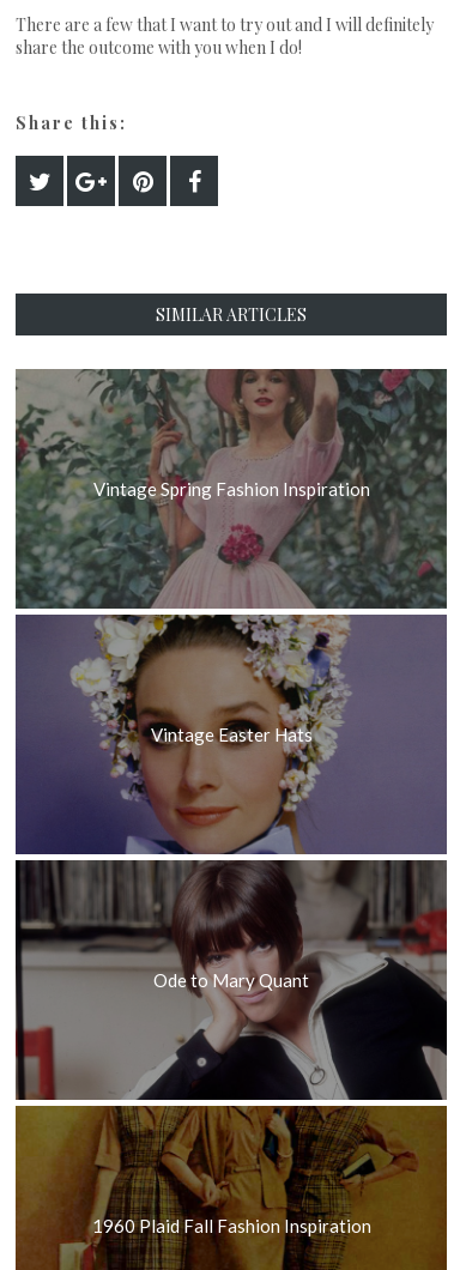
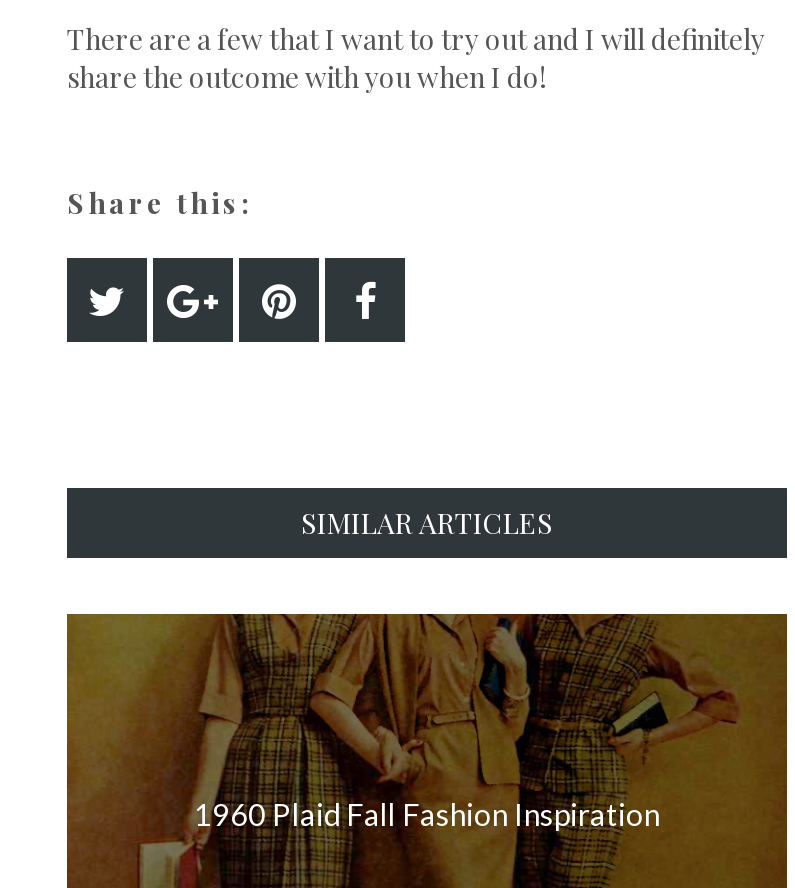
[14,369,448,1101] [image] | Vintage Spring Fashion Inspiration -> none
[150,723,312,745] Vintage Easter Hats -> none
[153,969,309,990] Ode to Mary Quant -> none

